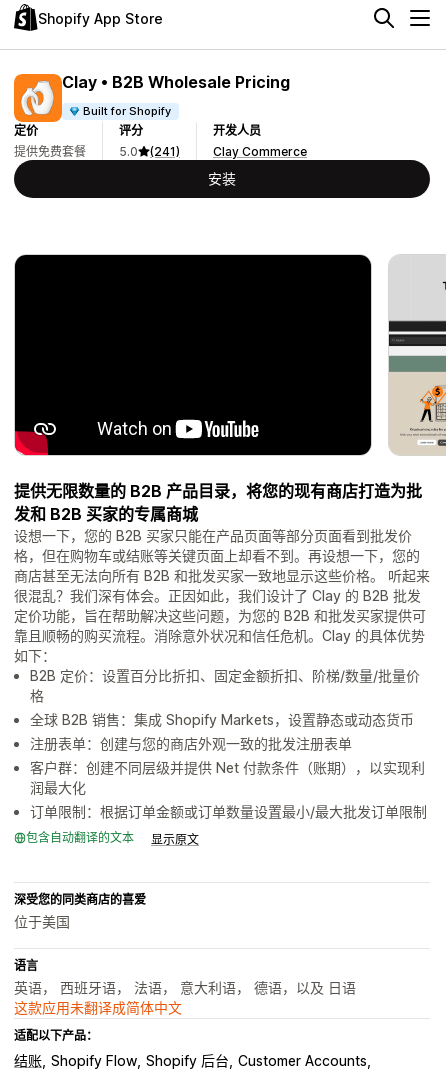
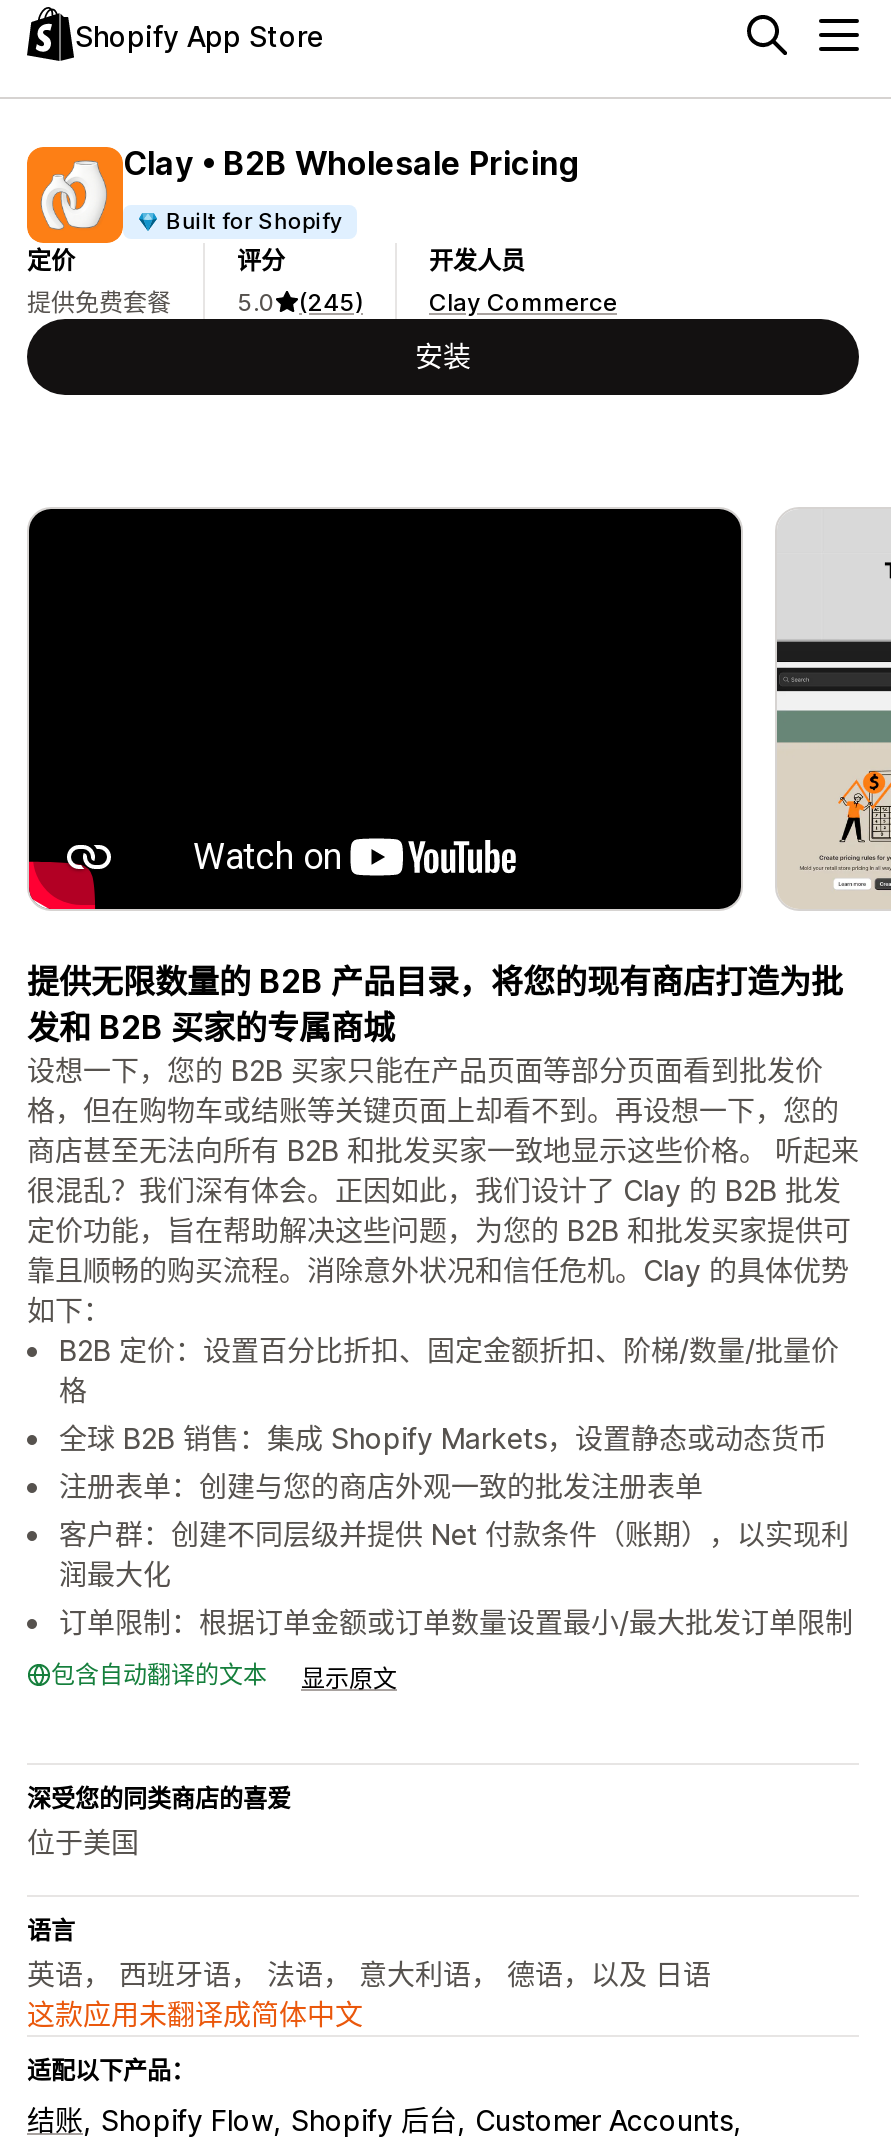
[119,144,180,159] 5.0 (241) -> [237,287,363,317] 5.0 (245)

